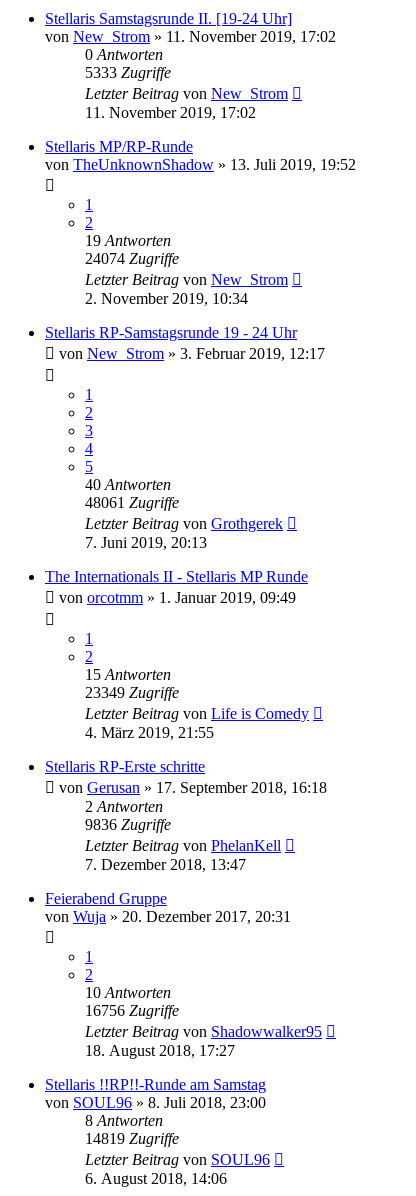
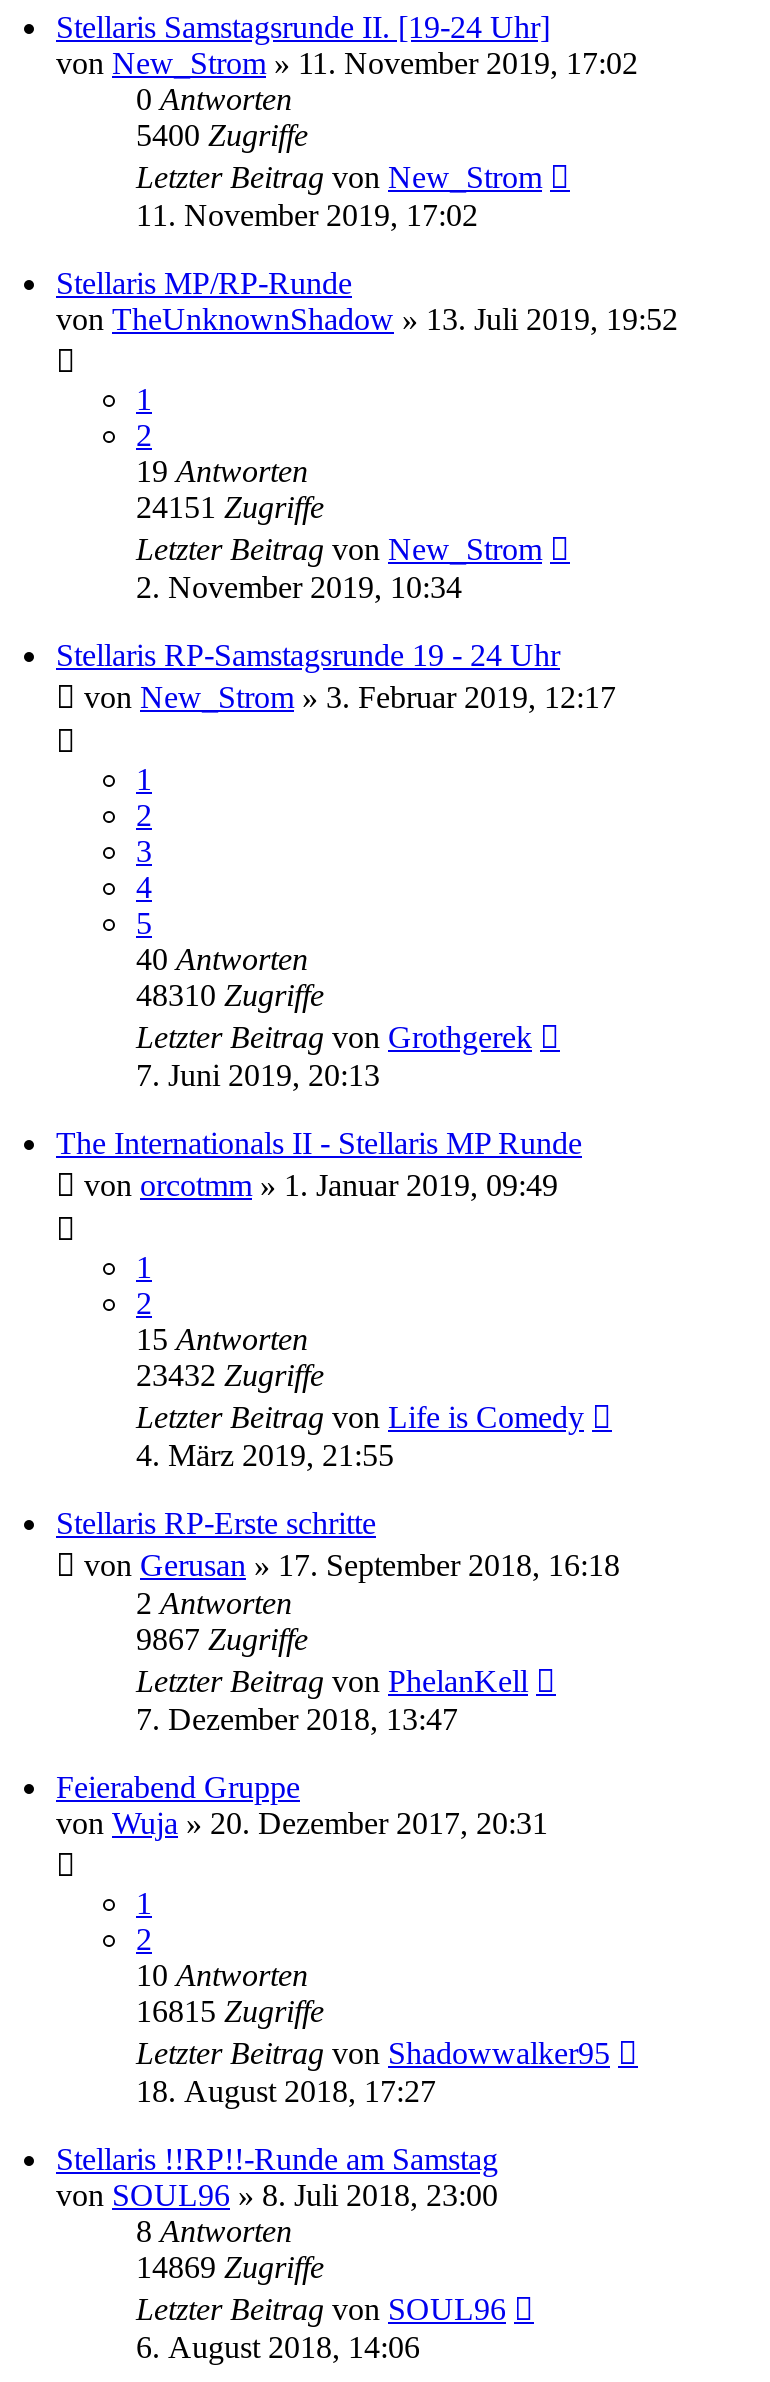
[85,64,171,81] 5333 Zugriffe -> [136,118,308,152] 5400 Zugriffe
[85,250,179,267] 24074 Zugriffe -> [136,490,324,524] 24151 Zugriffe
[85,494,179,511] 48061 Zugriffe -> [136,978,324,1012] 48310 Zugriffe
[85,684,179,701] 23349 Zugriffe -> [136,1358,324,1392] 23432 Zugriffe
[85,816,171,833] 9836 Zugriffe -> [136,1622,308,1656] 9867 Zugriffe
[85,1002,179,1019] 16756 Zugriffe -> [136,1994,324,2028] 16815 Zugriffe
[85,1130,179,1147] 14819 Zugriffe -> [136,2250,324,2284] 14869 Zugriffe

